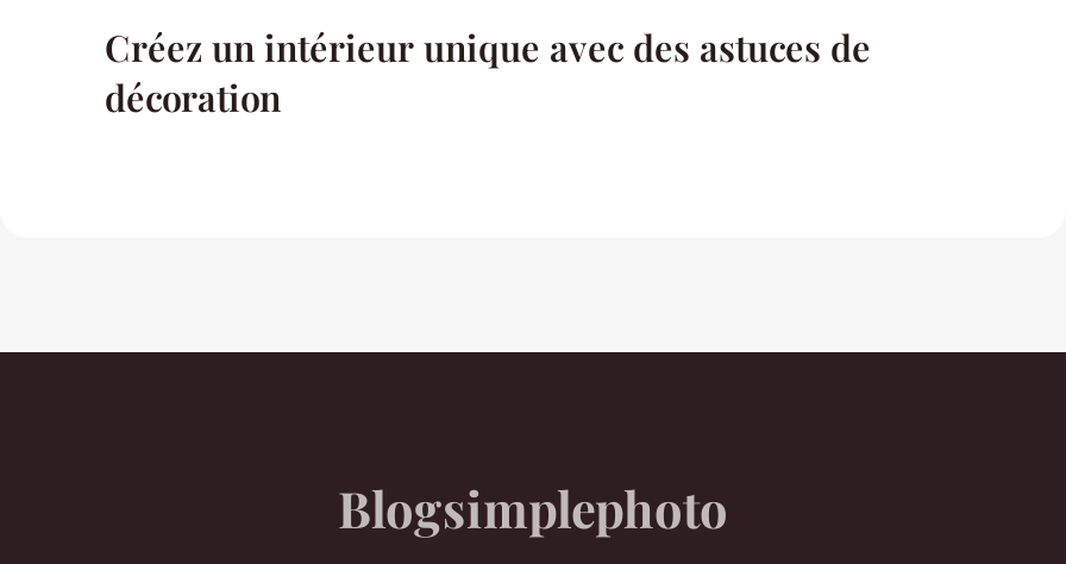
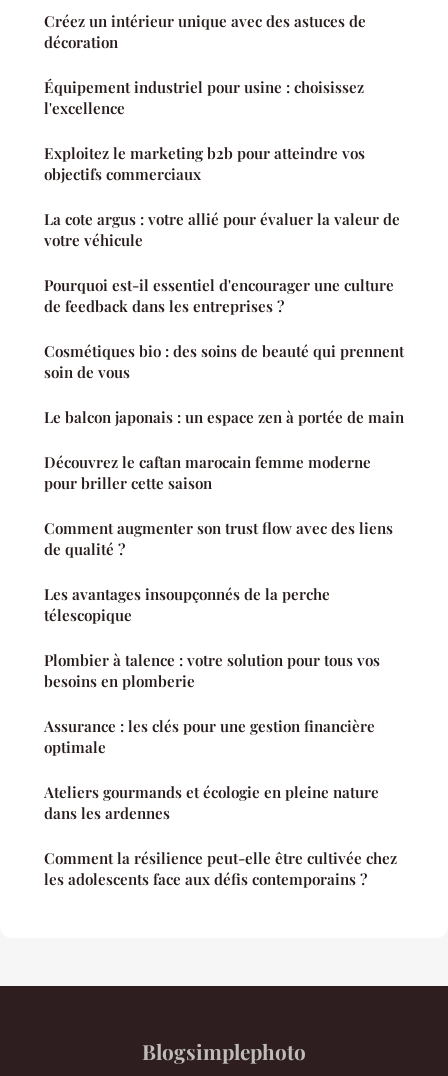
none -> [44,77,404,889] Équipement industriel pour usine : choisissez | l'excellence | Exploitez le marketing b2b pour atteindre vos | objectifs commerciaux | La cote argus : votre allié pour évaluer la valeur de | votre véhicule | Pourquoi est-il essentiel d'encourager une culture | de feedback dans les entreprises ? | Cosmétiques bio : des soins de beauté qui prennent | soin de vous | Le balcon japonais : un espace zen à portée de main | Découvrez le caftan marocain femme moderne | pour briller cette saison | Comment augmenter son trust flow avec des liens | de qualité ? | Les avantages insoupçonnés de la perche | télescopique | Plombier à talence : votre solution pour tous vos | besoins en plomberie | Assurance : les clés pour une gestion financière | optimale | Ateliers gourmands et écologie en pleine nature | dans les ardennes | Comment la résilience peut-elle être cultivée chez | les adolescents face aux défis contemporains ?

